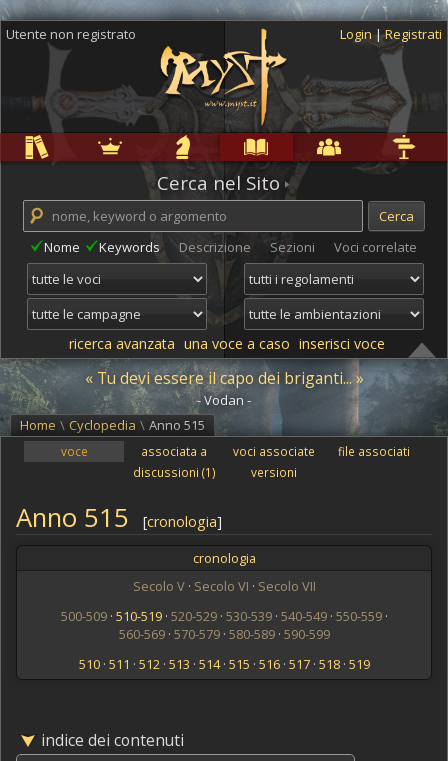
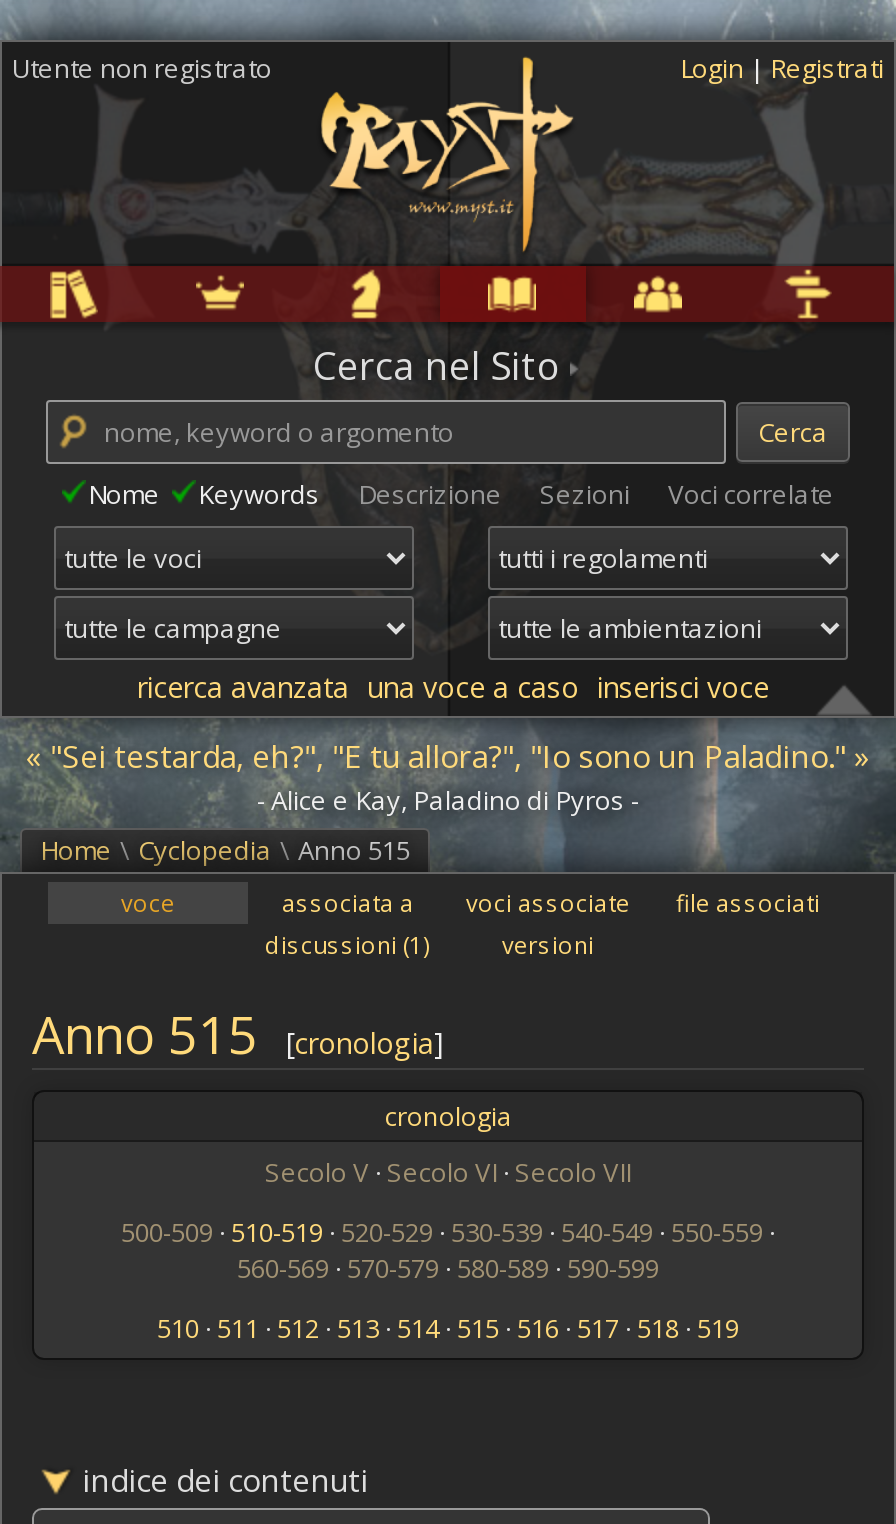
[84,367,363,409] « Tu devi essere il capo dei briganti... » | - Vodan - -> [26,734,870,818] « "Sei testarda, eh?", "E tu allora?", "Io sono un Paladino." » | - Alice e Kay, Paladino di Pyros -

